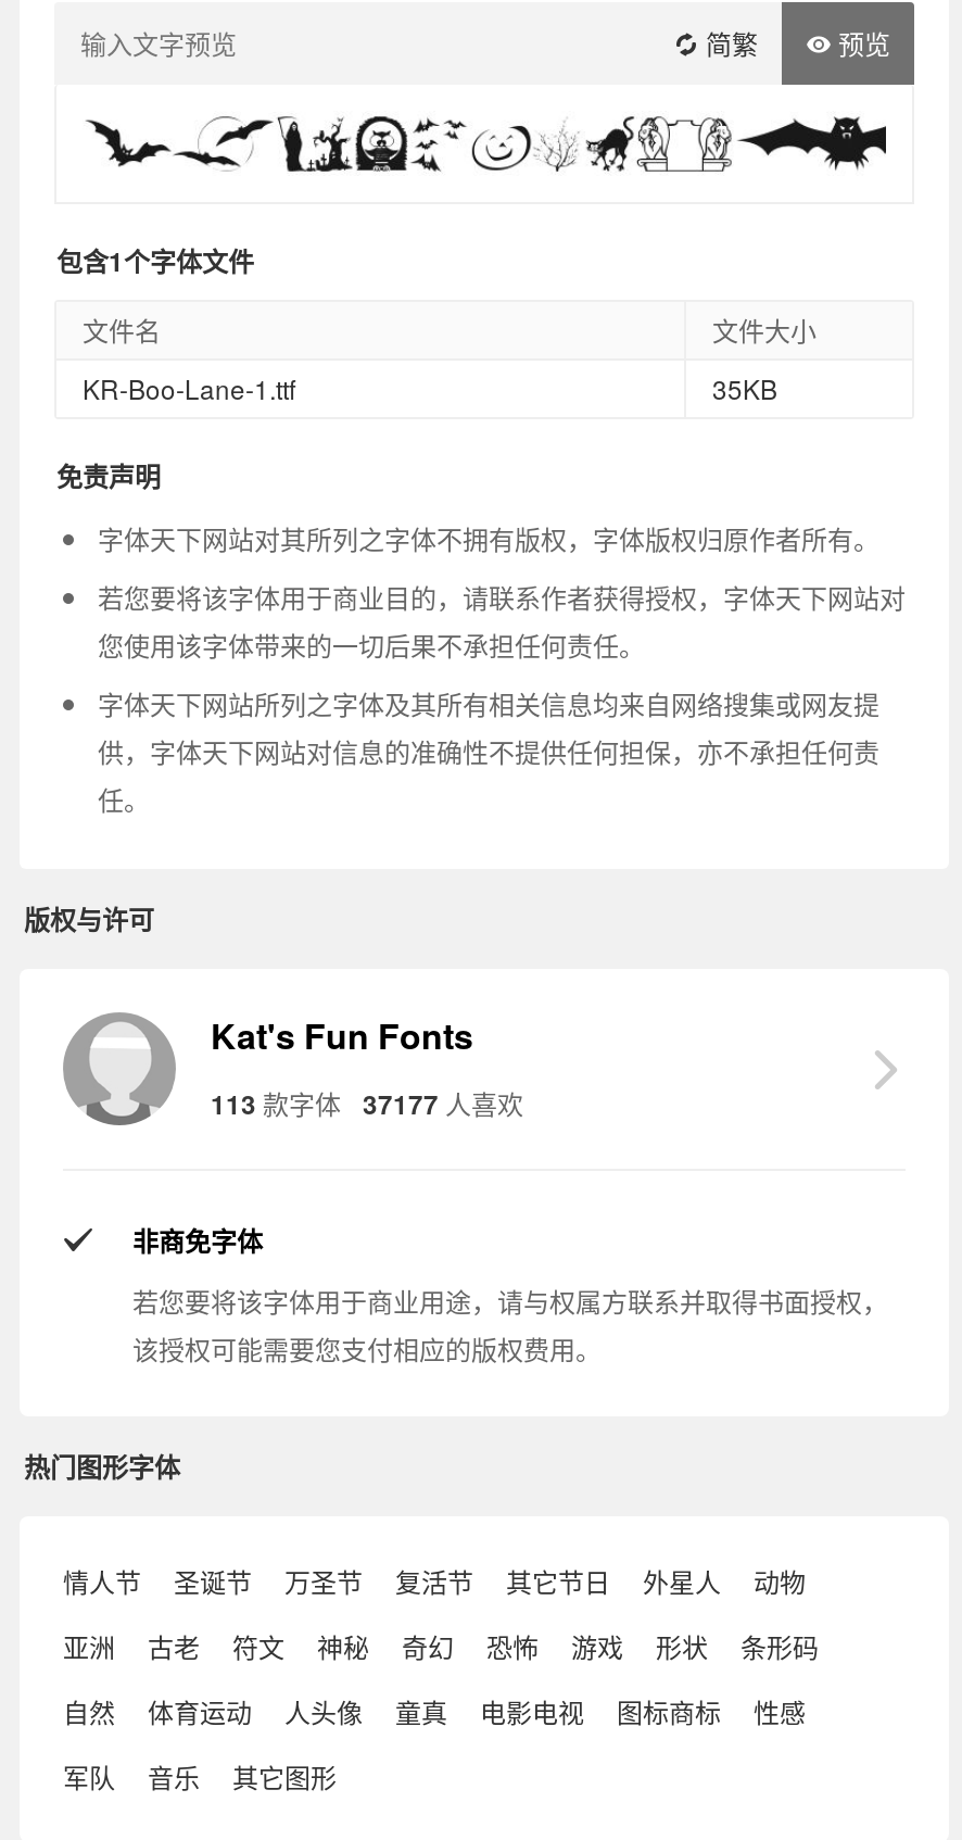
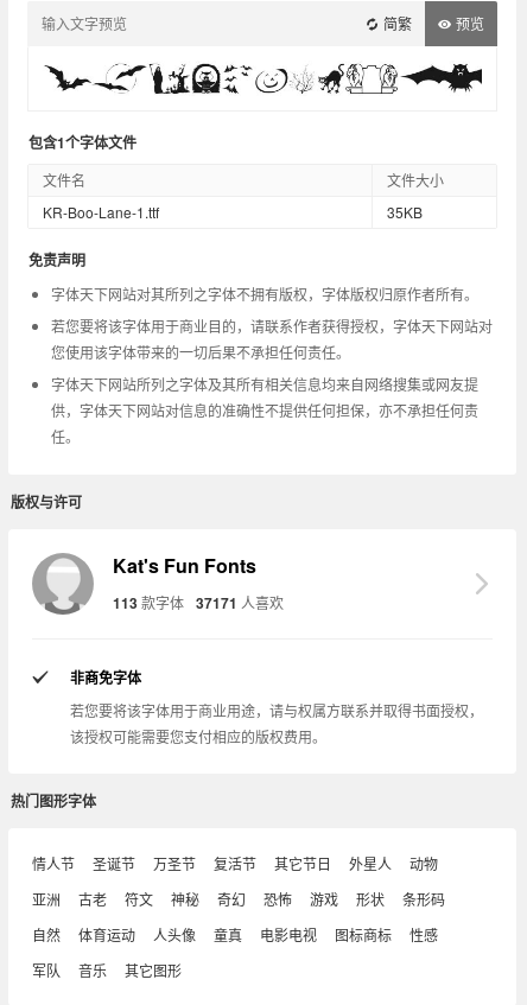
[211,1084,523,1123] 113 款字体 37177 人喜欢 -> [113,592,284,613] 113 款字体 37171 人喜欢

